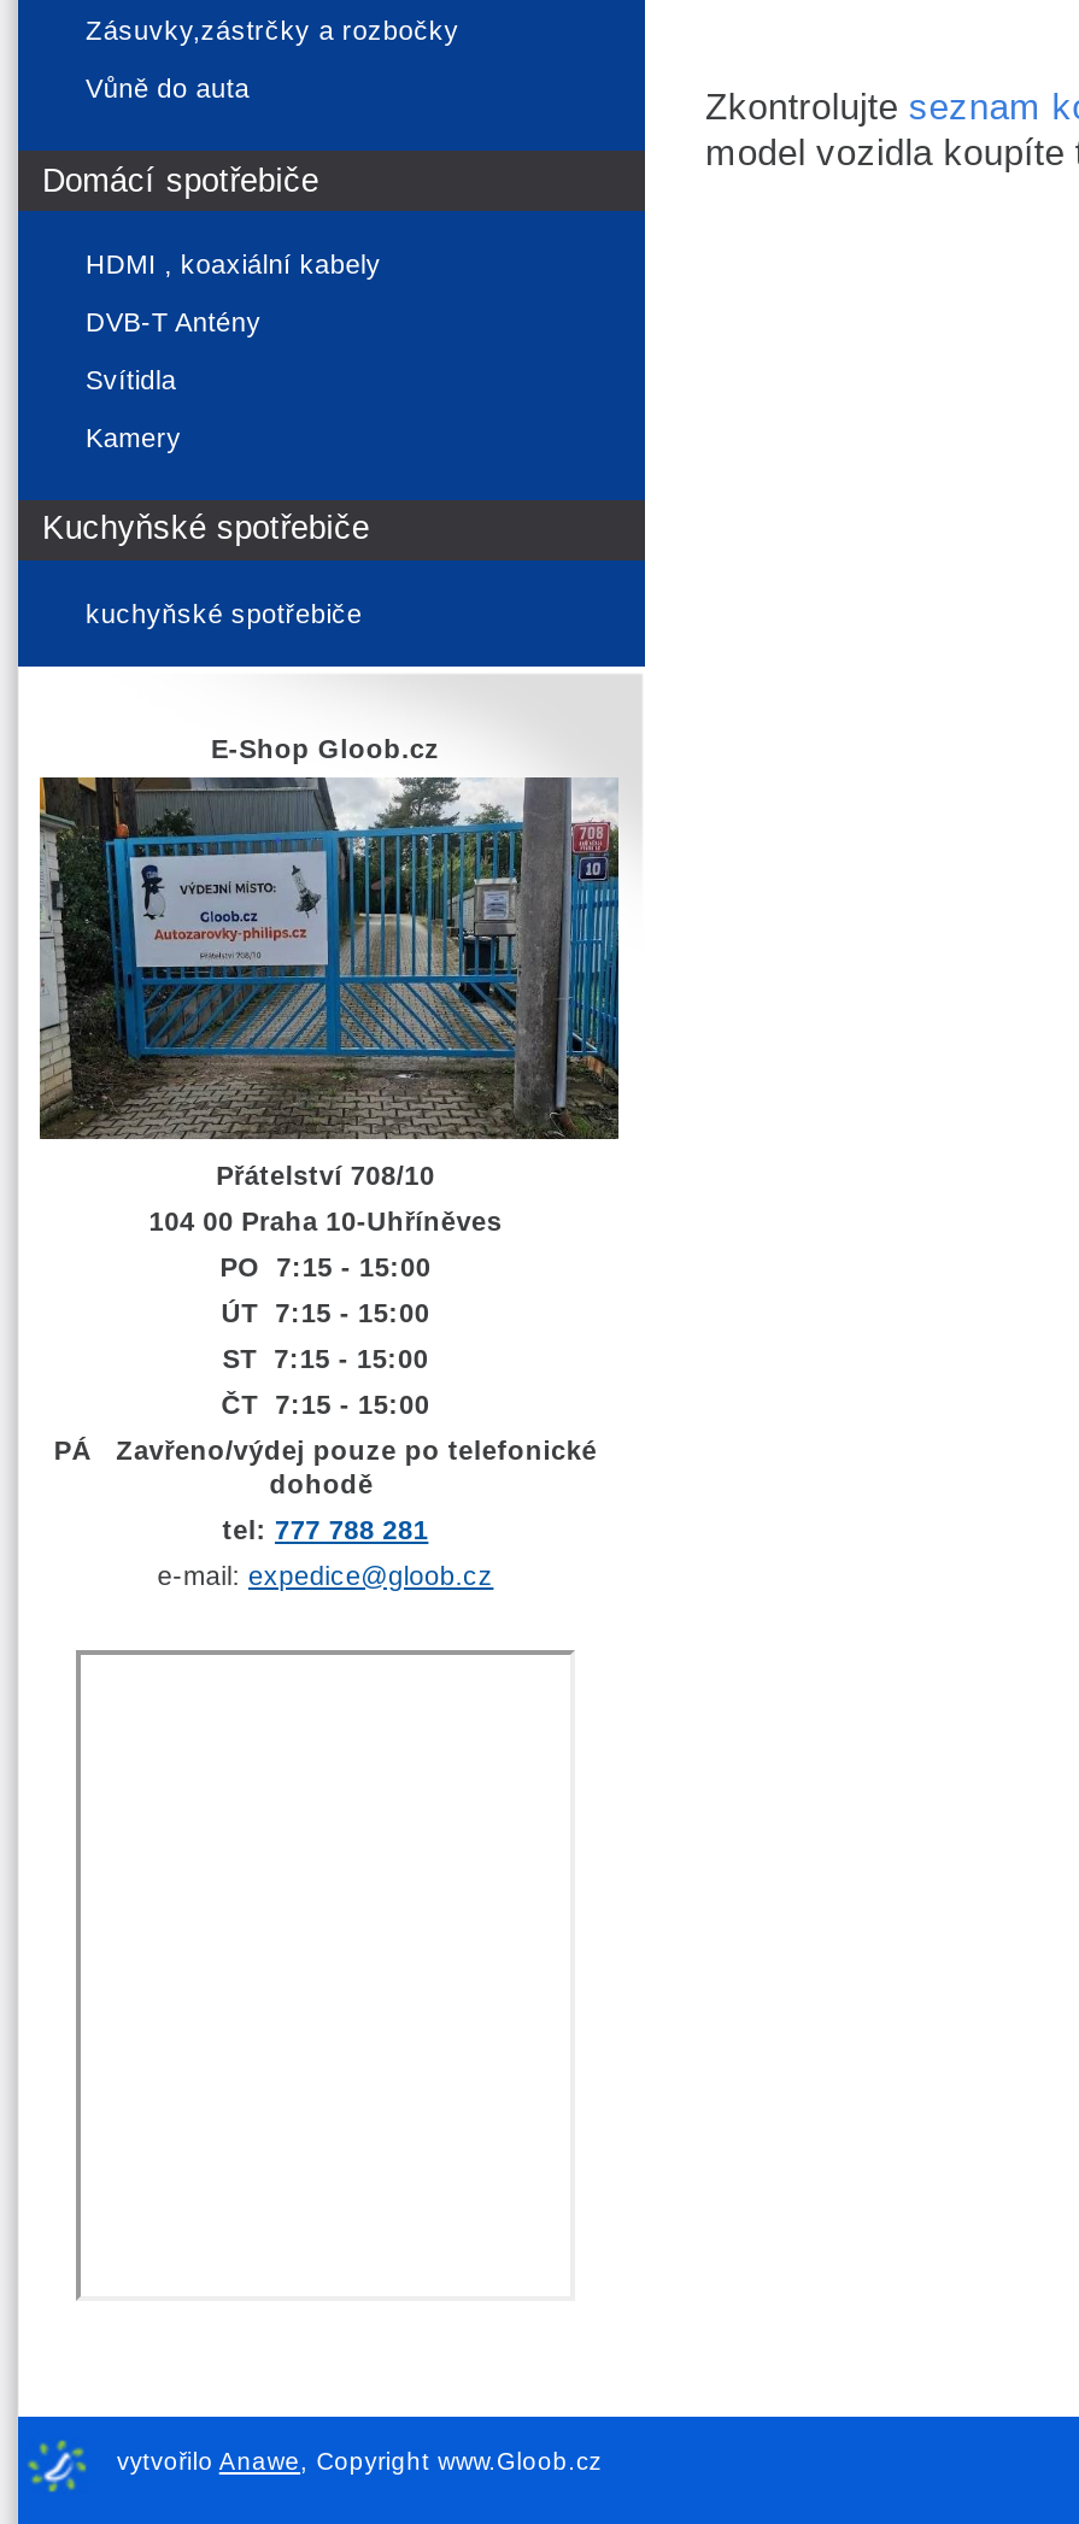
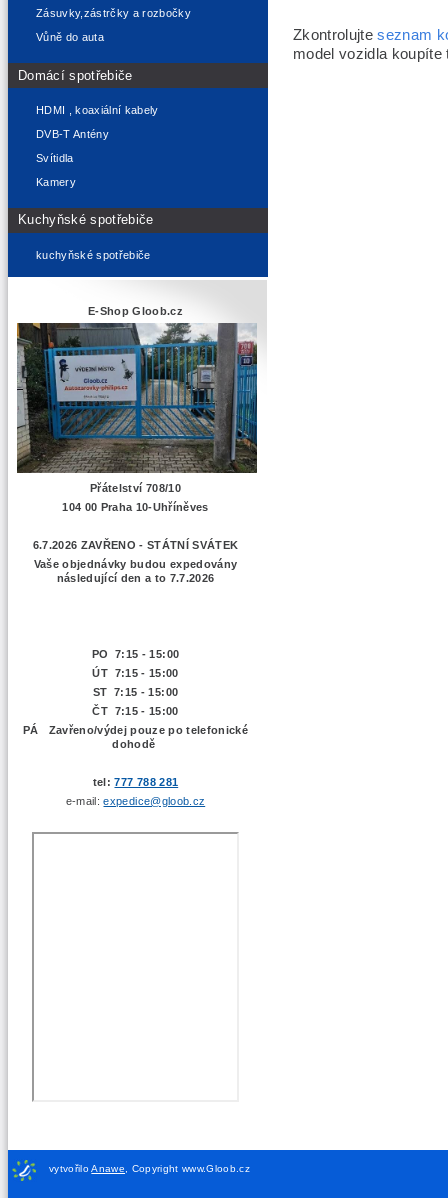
none -> [33,539,238,584] 6.7.2026 ZAVŘENO - STÁTNÍ SVÁTEK | Vaše objednávky budou expedovány | následující den a to 7.7.2026

